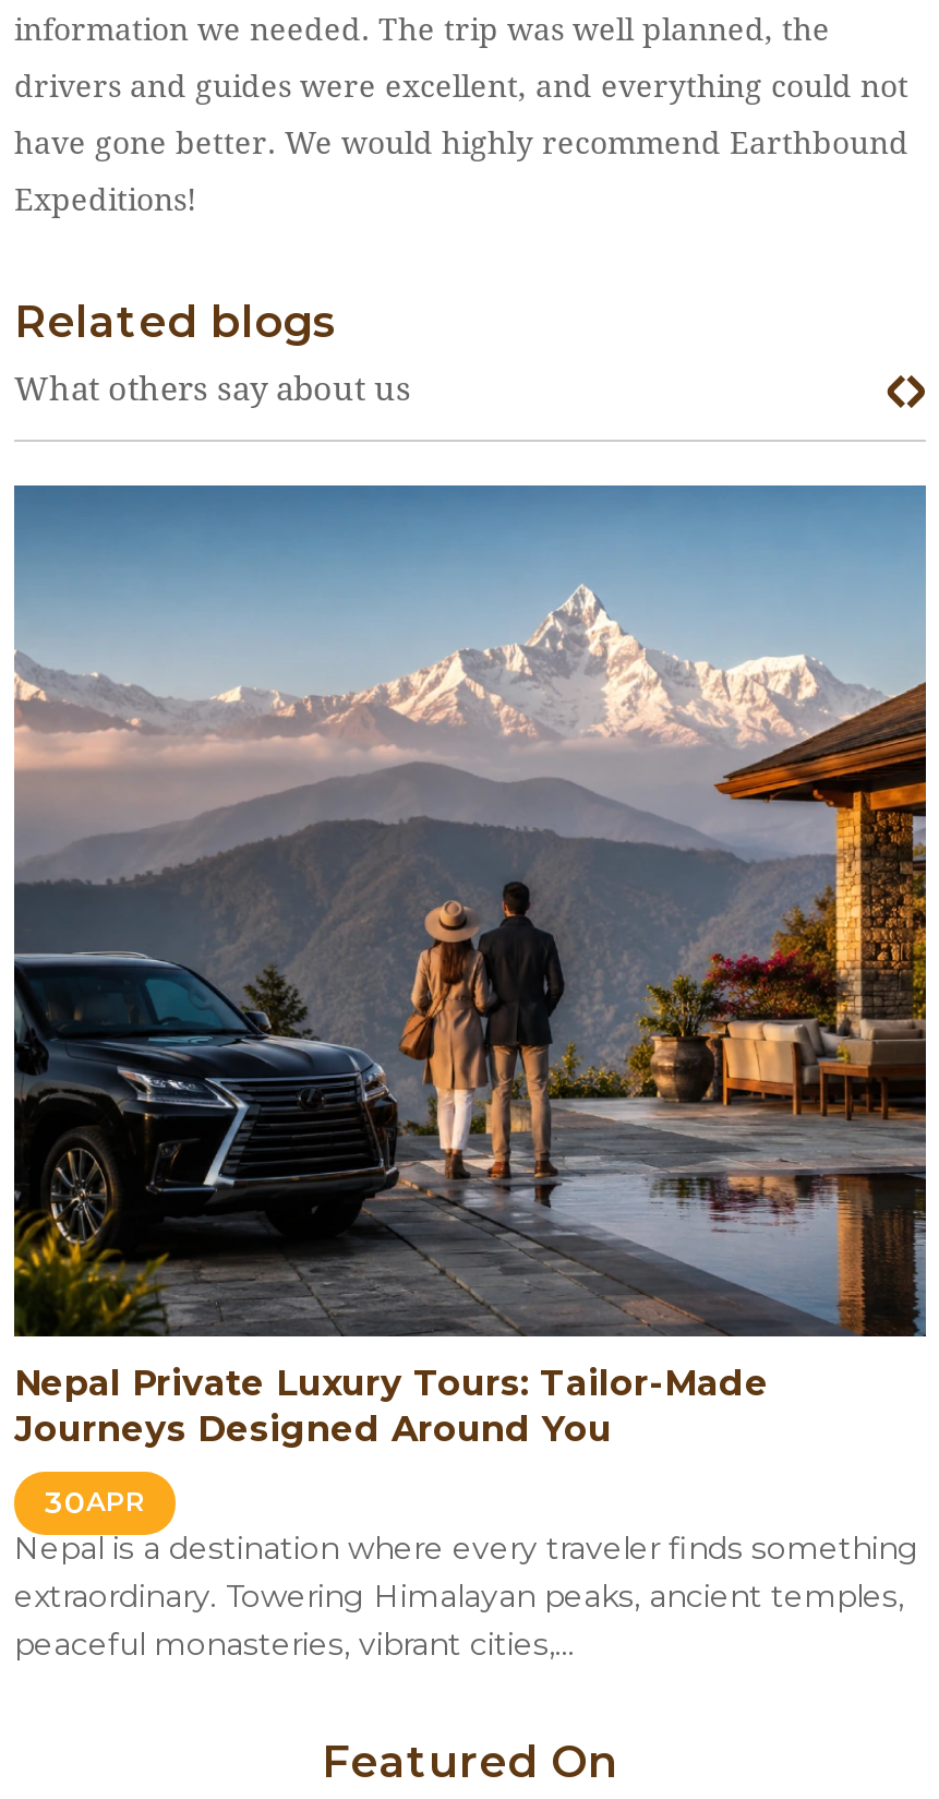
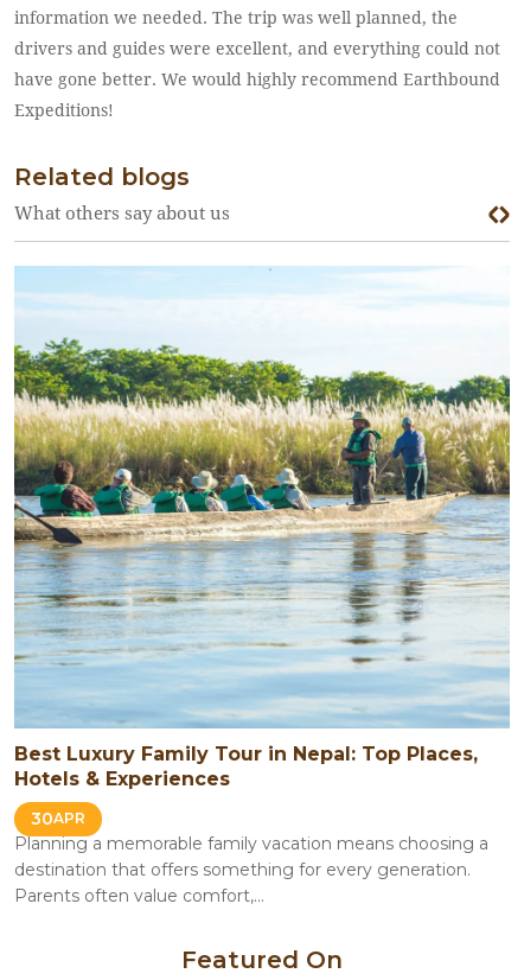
[12,483,928,1449] [image] | Nepal Private Luxury Tours: Tailor-Made | Journeys Designed Around You -> [13,266,511,790] [image] | Best Luxury Family Tour in Nepal: Top Places, | Hotels & Experiences
[14,1527,919,1663] Nepal is a destination where every traveler finds something | extraordinary. Towering Himalayan peaks, ancient temples, | peaceful monasteries, vibrant cities,... -> [14,832,488,906] Planning a memorable family vacation means choosing a | destination that offers something for every generation. | Parents often value comfort,...

